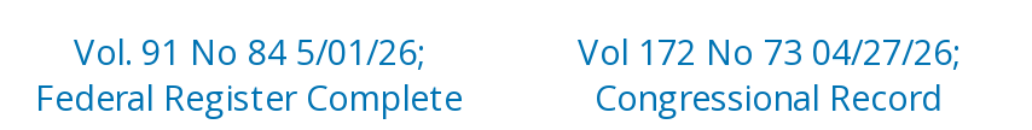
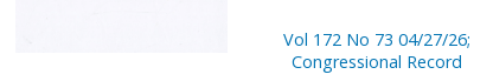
[35,27,463,119] Vol. 91 No 84 5/01/26; | Federal Register Complete -> none

